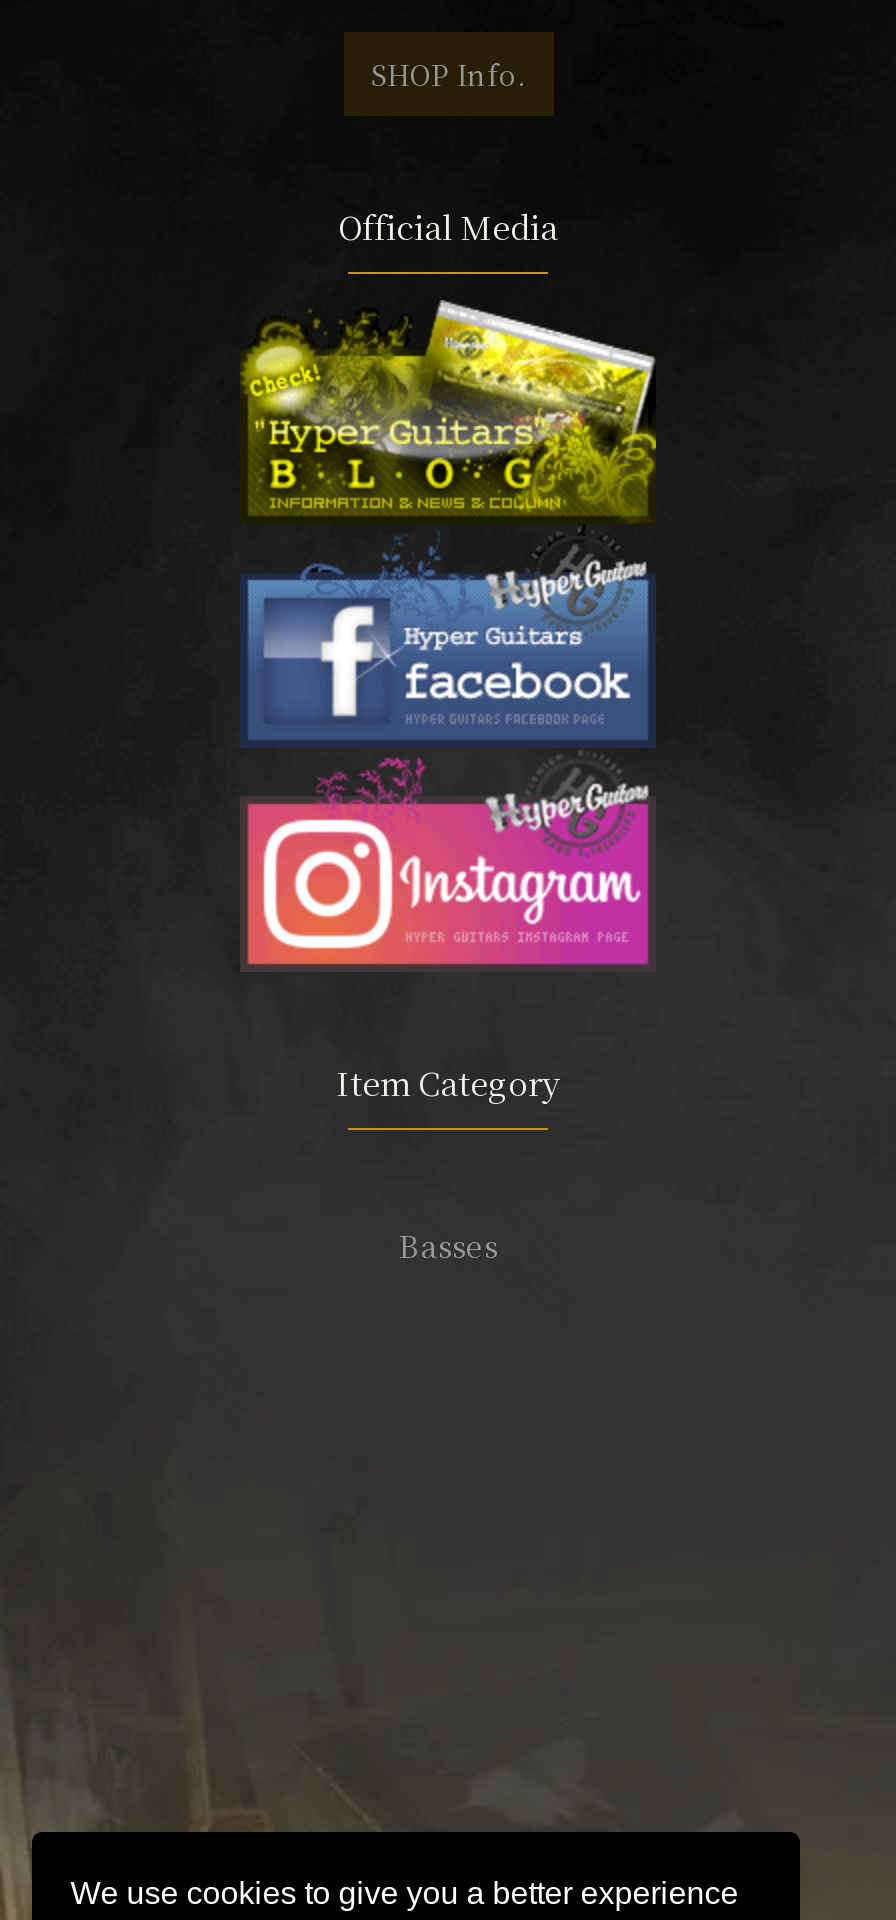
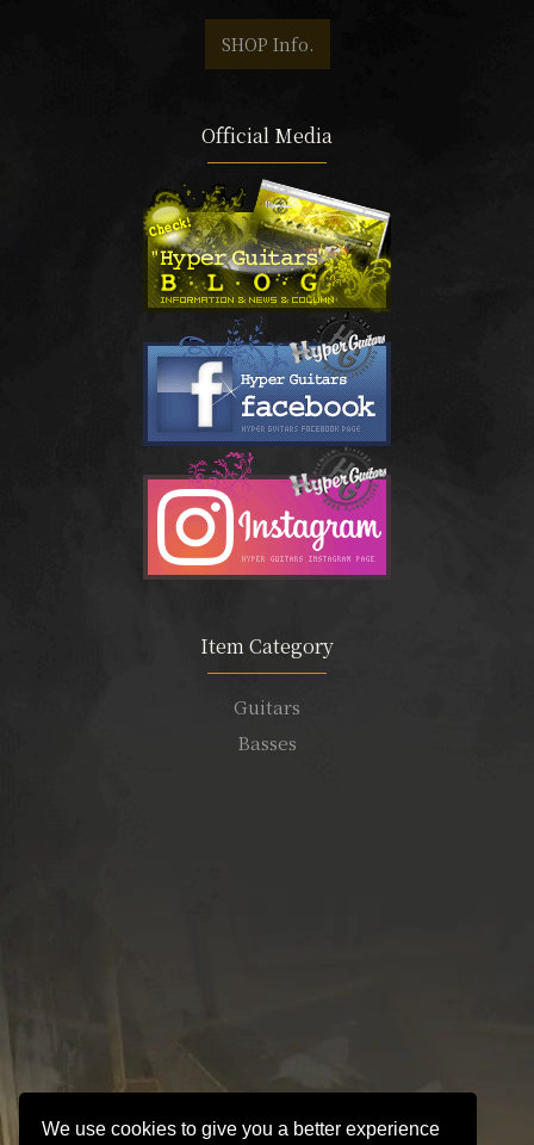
none -> [234,694,300,719] Guitars

